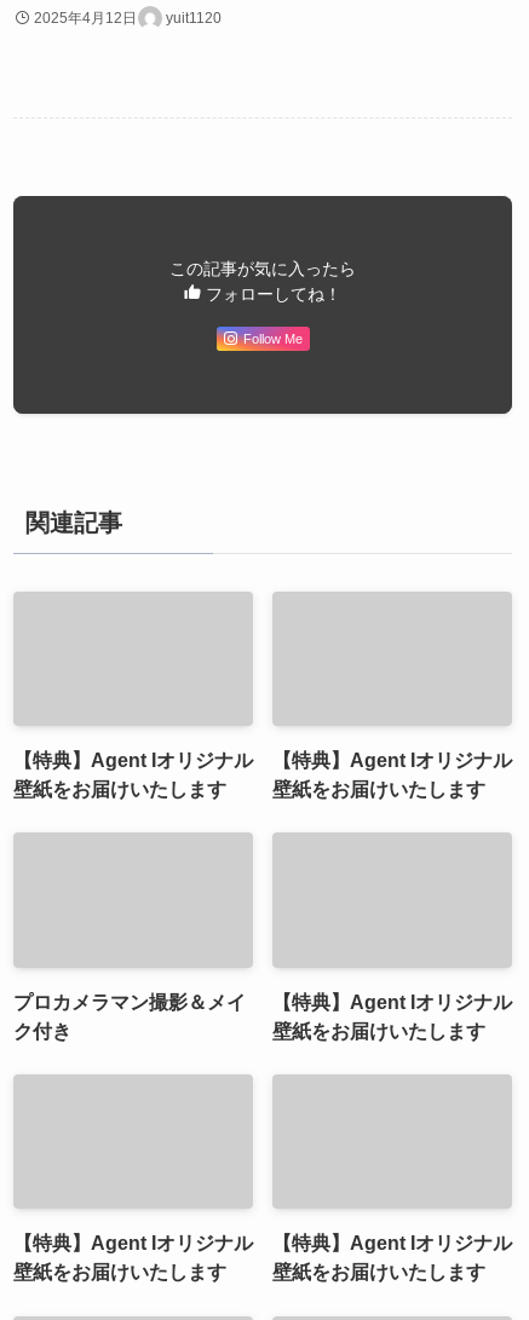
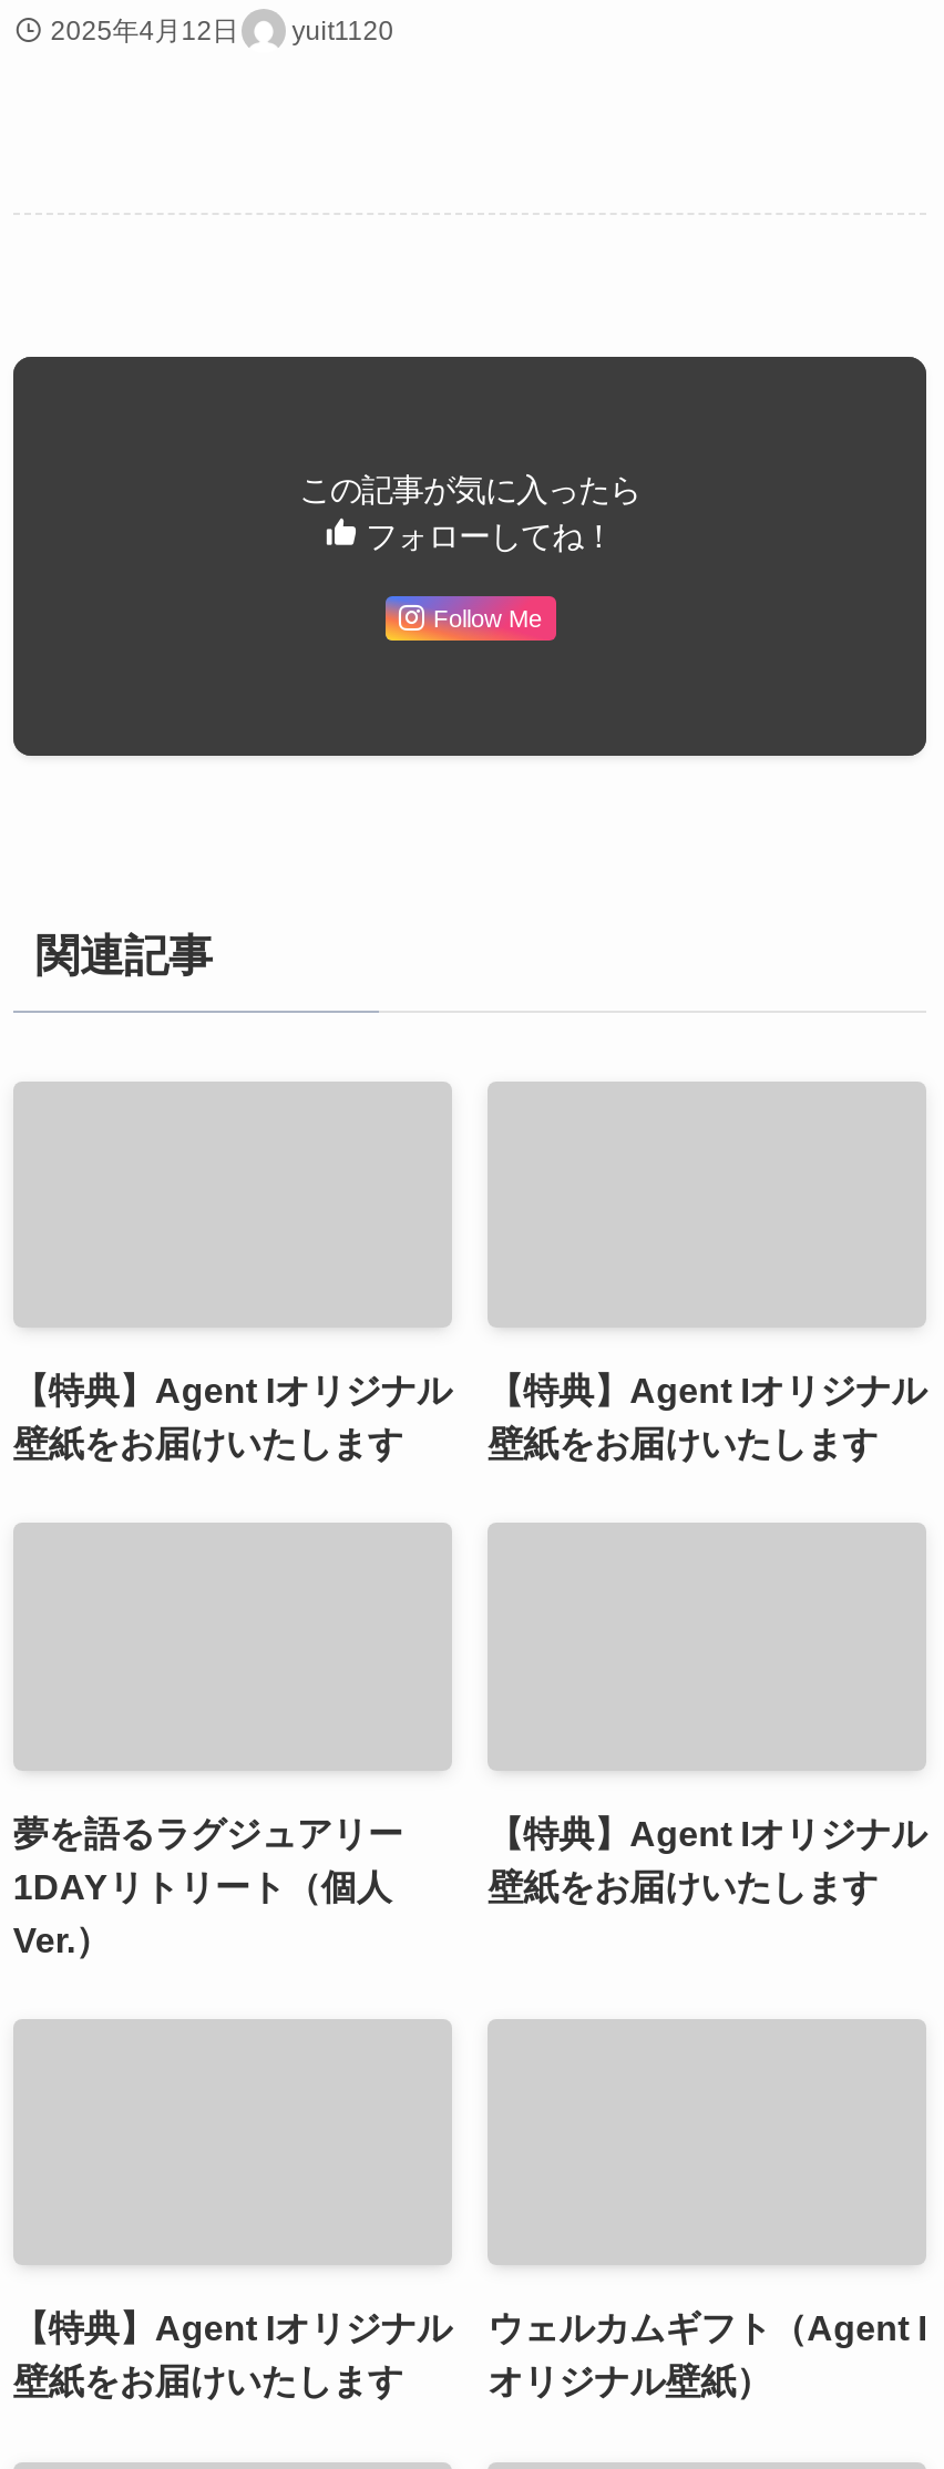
[13,991,246,1041] プロカメラマン撮影＆メイ | ク付き -> [13,1812,403,1959] 夢を語るラグジュアリー | 1DAYリトリート（個人 | Ver.）
[272,1232,512,1283] 【特典】Agent Iオリジナル | 壁紙をお届けいたします -> [488,2308,926,2401] ウェルカムギフト（Agent I | オリジナル壁紙）

